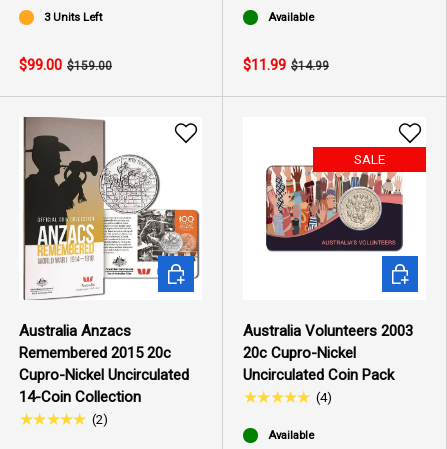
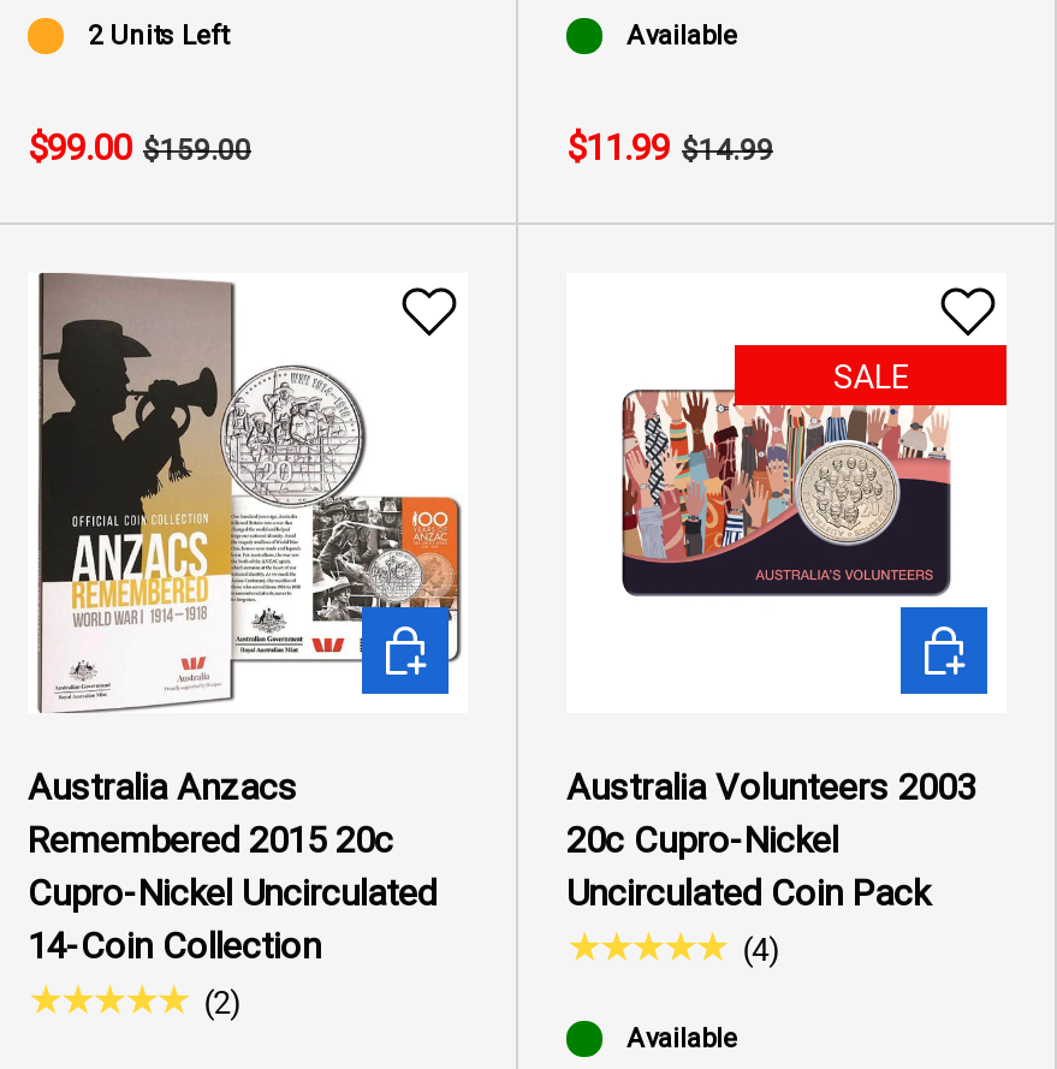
[44,11,102,24] 3 Units Left -> [88,20,227,52] 2 Units Left

